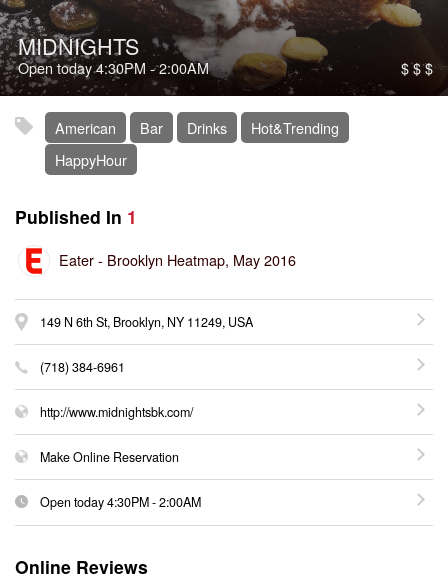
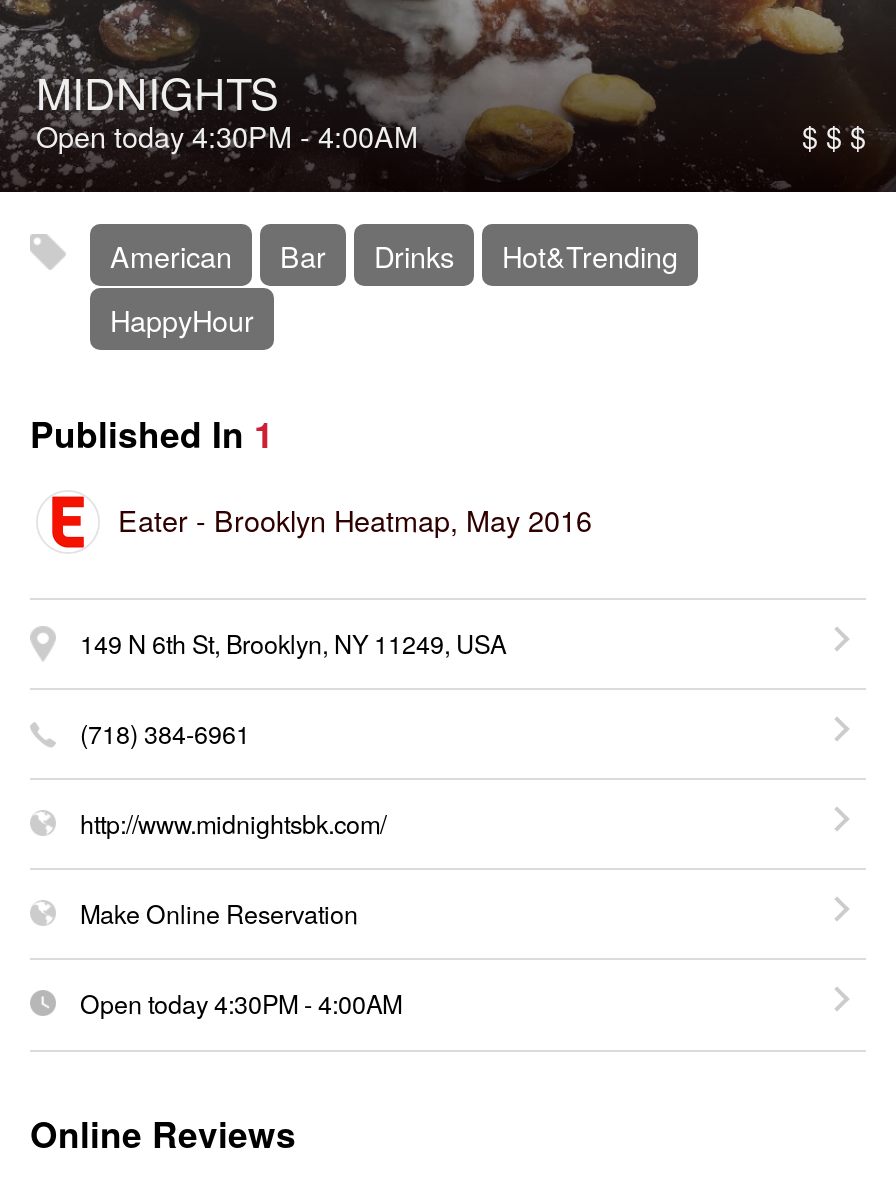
[18,57,209,78] Open today 4:30PM - 2:00AM -> [36,114,418,156] Open today 4:30PM - 4:00AM
[40,493,201,511] Open today 4:30PM - 2:00AM -> [80,986,402,1022] Open today 4:30PM - 4:00AM

